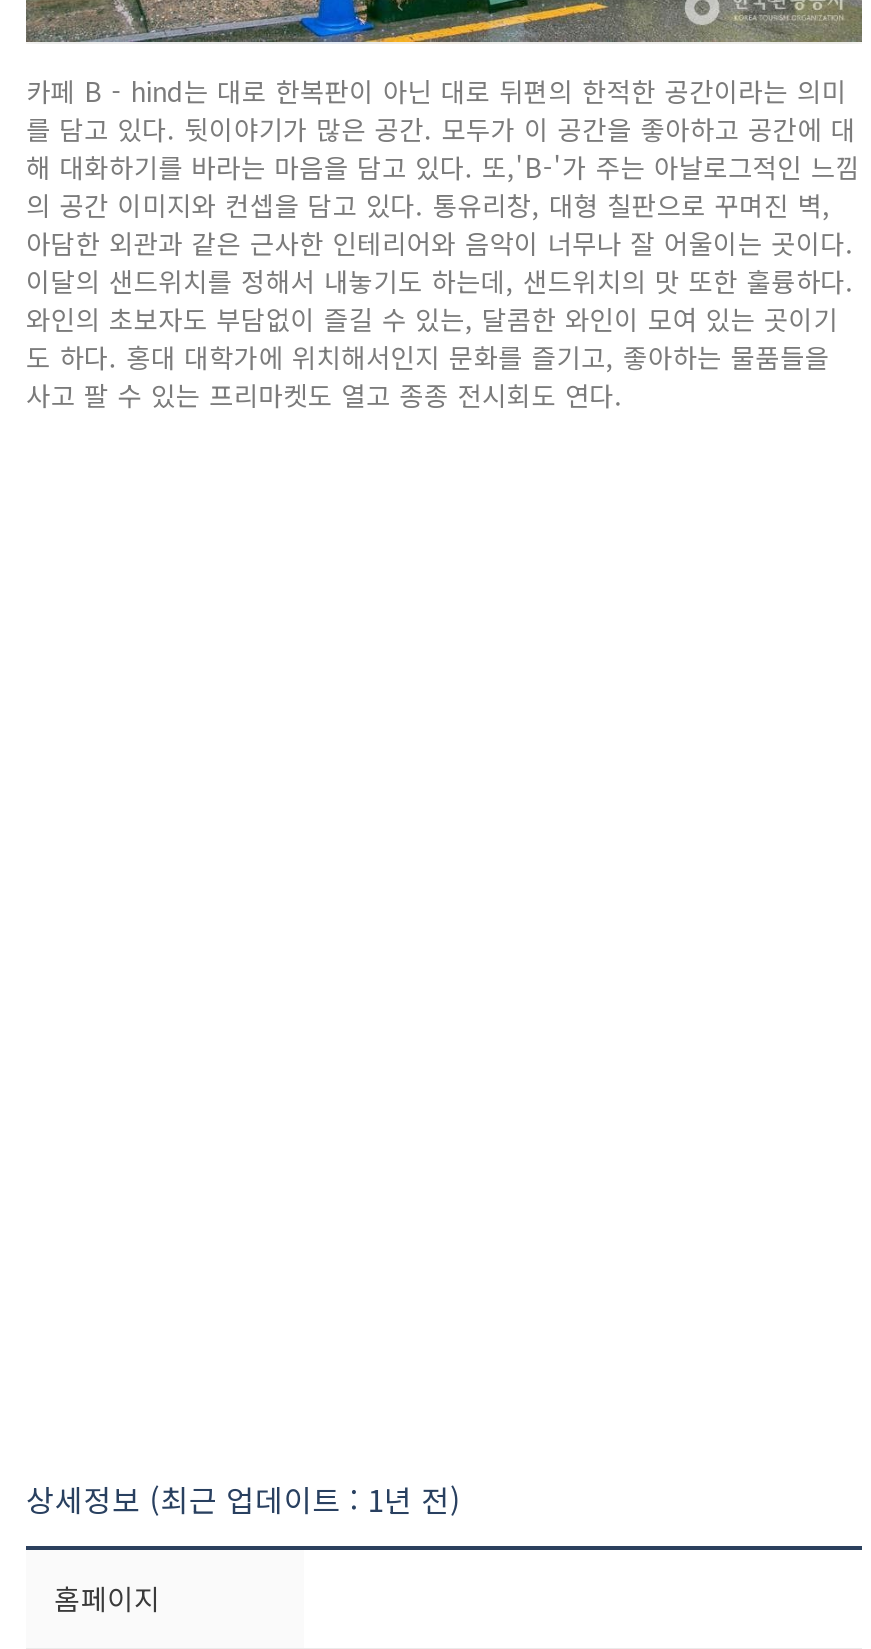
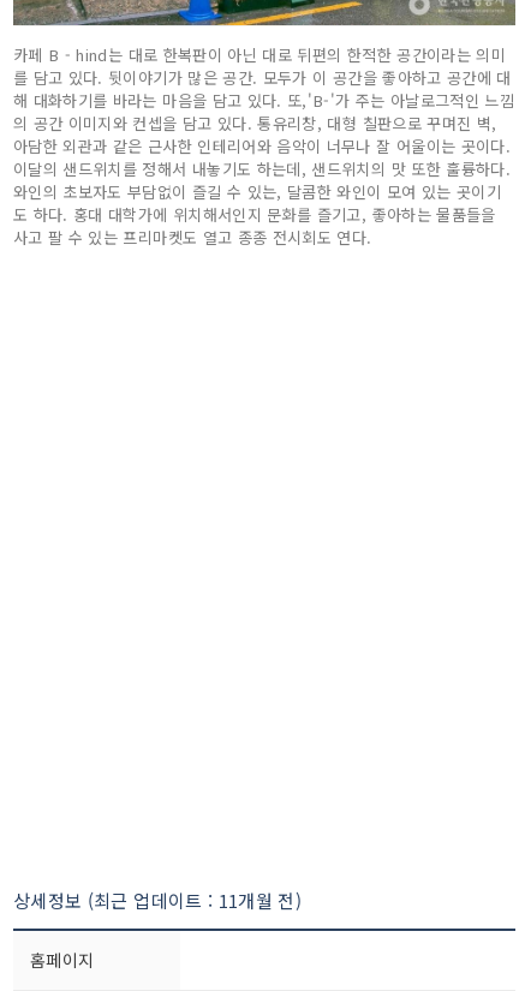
[26,1477,461,1519] 상세정보 (최근 업데이트 : 1년 전) -> [13,887,302,913] 상세정보 (최근 업데이트 : 11개월 전)

